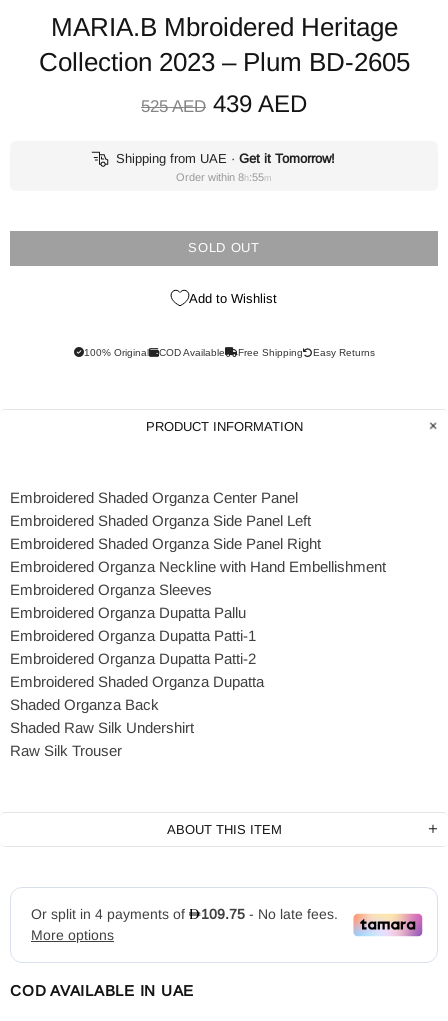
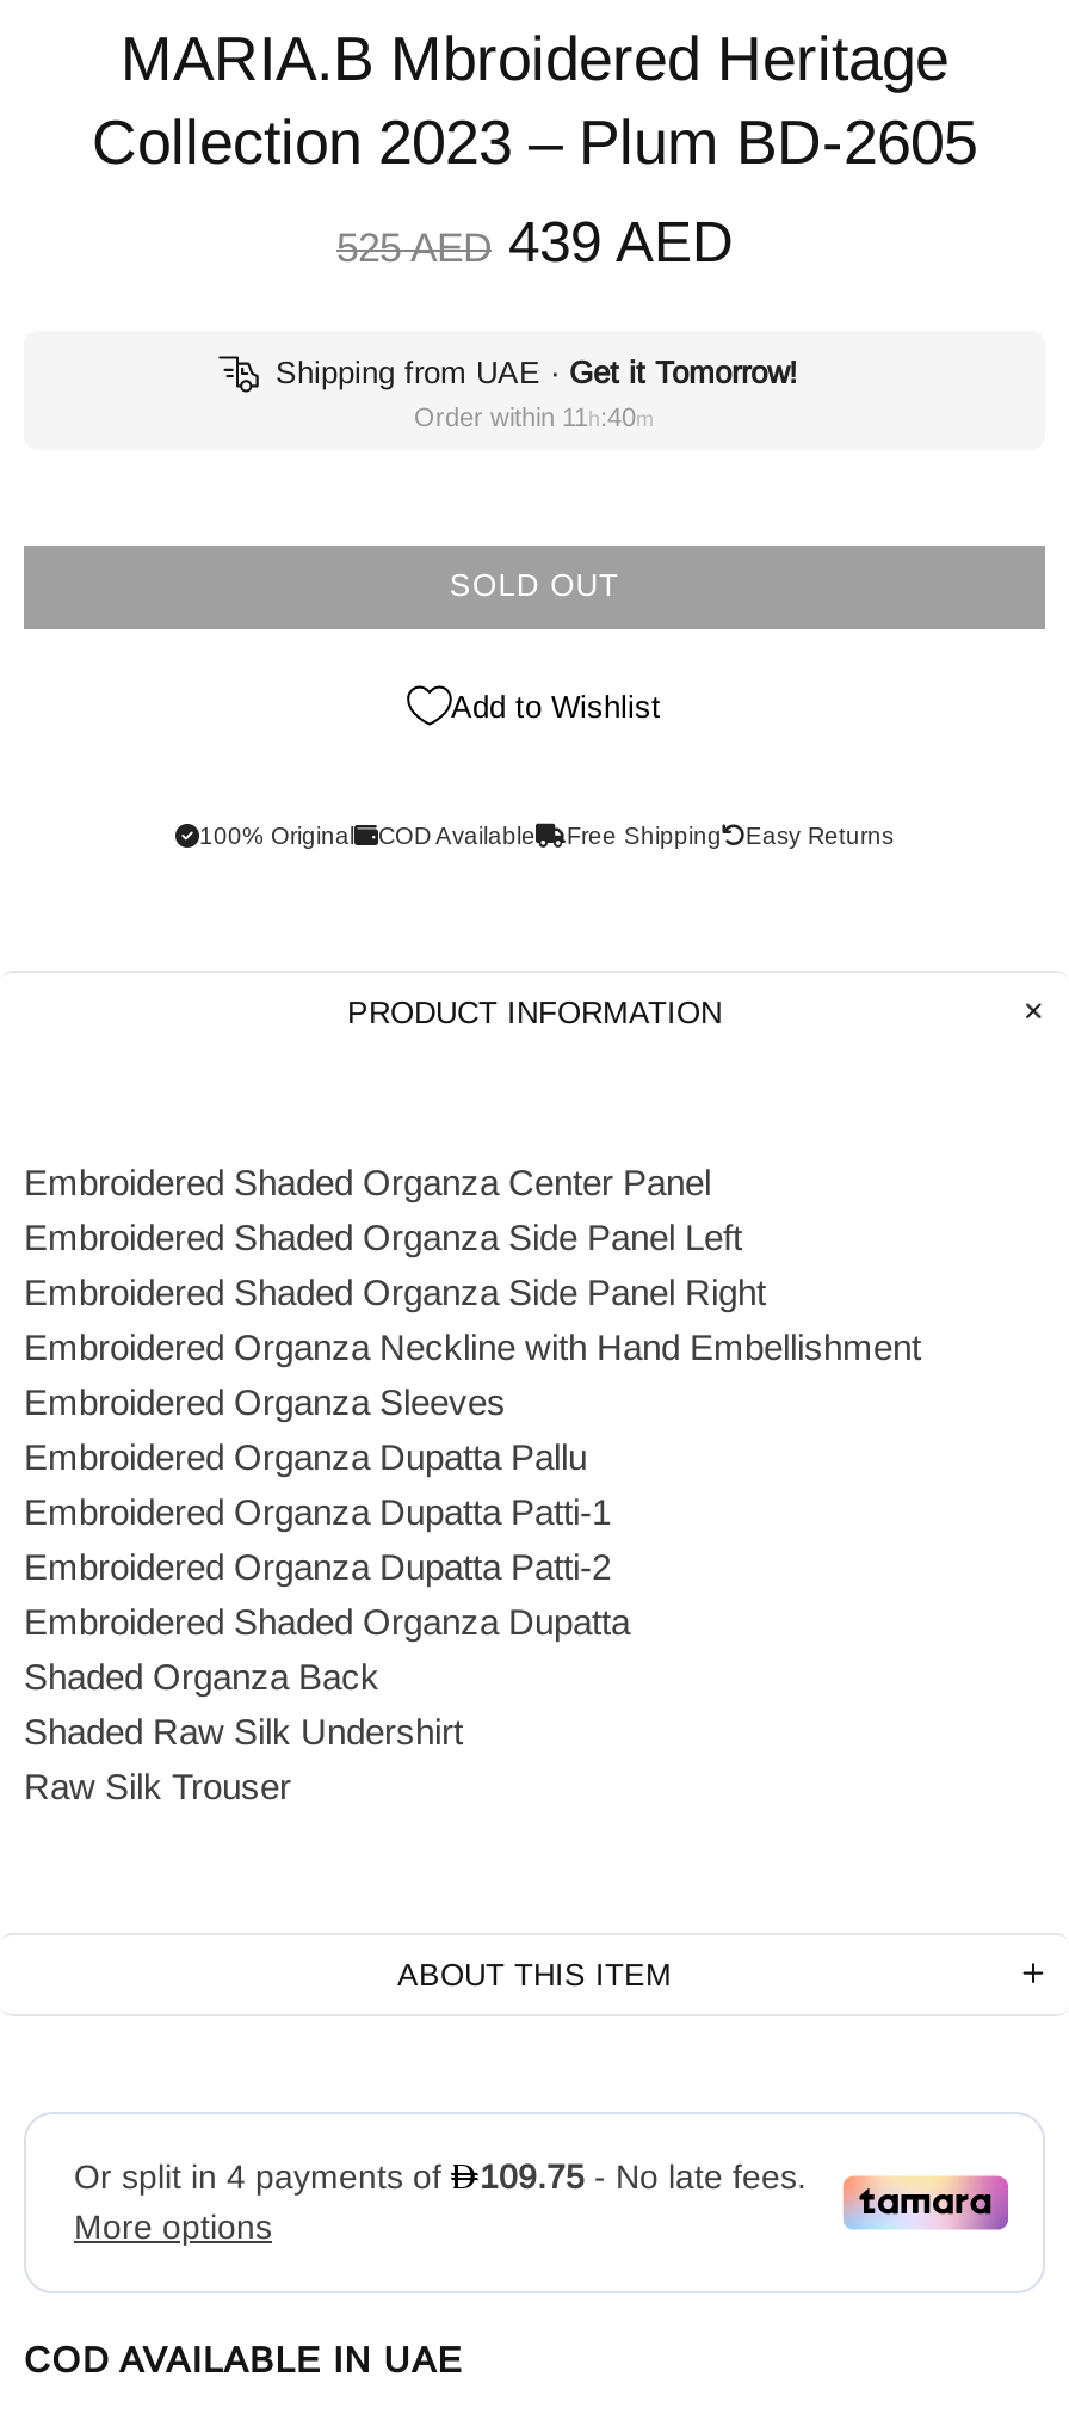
[176,171,272,183] Order within 8 h:55m -> [414,402,655,430] Order within 11 h:40m

